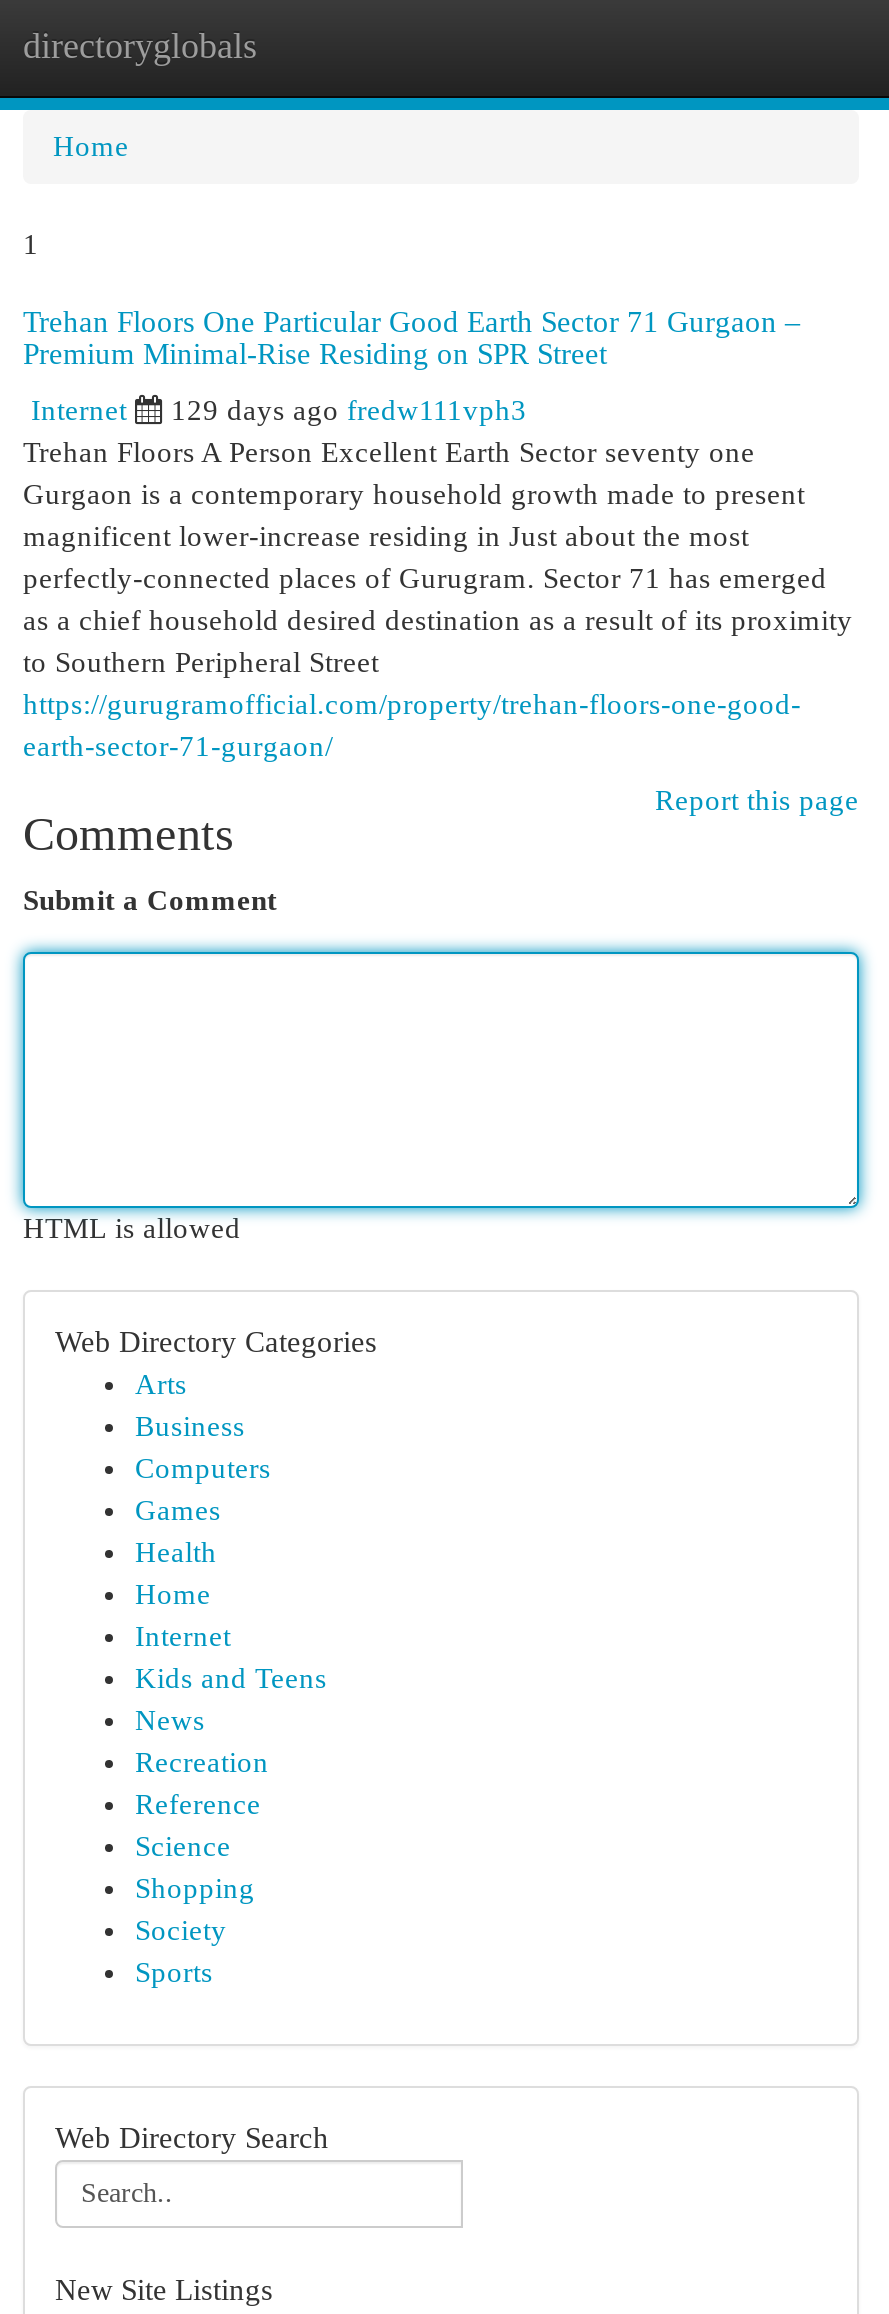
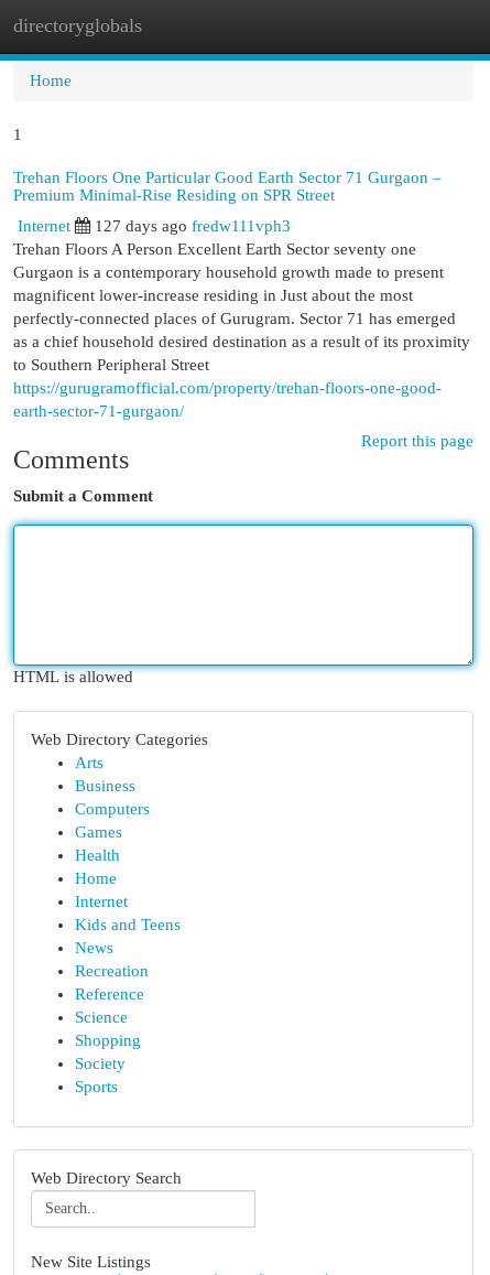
[171,394,527,426] 129 days ago fredw111vph3 -> [95,217,291,235] 127 days ago fredw111vph3

